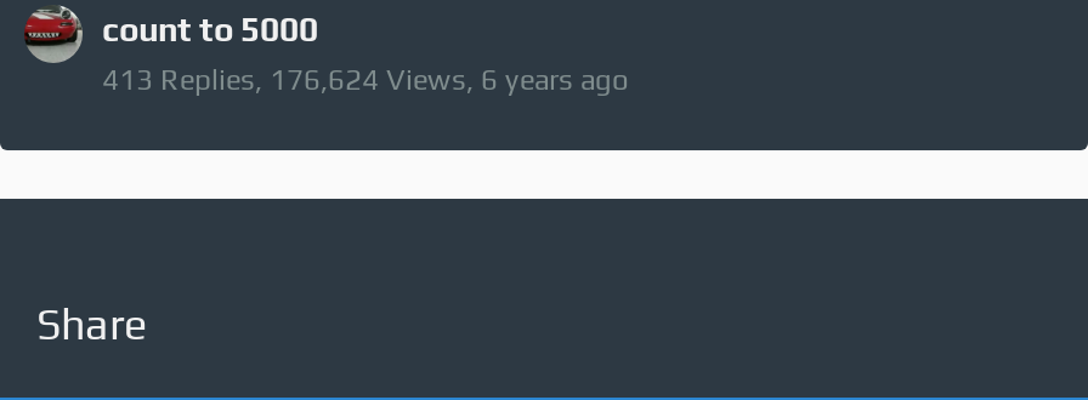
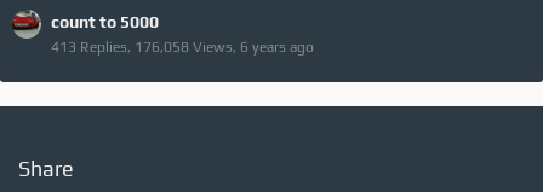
[102,64,629,97] 413 Replies, 176,624 Views, 6 years ago -> [51,39,314,56] 413 Replies, 176,058 Views, 6 years ago

